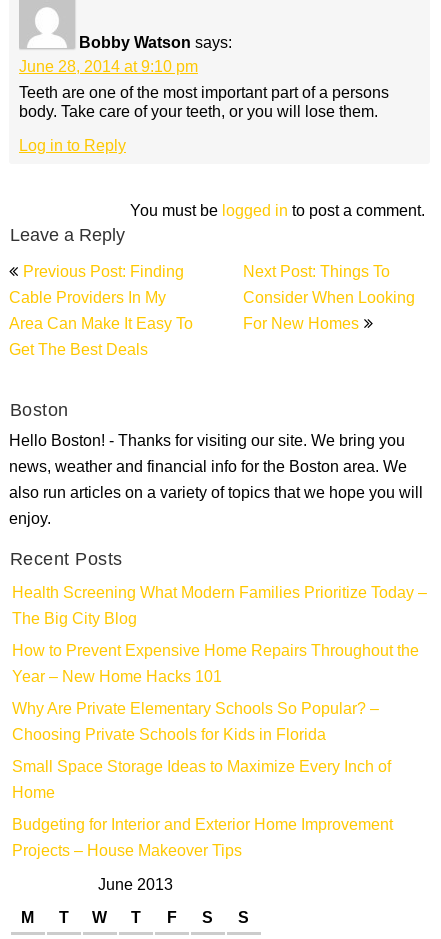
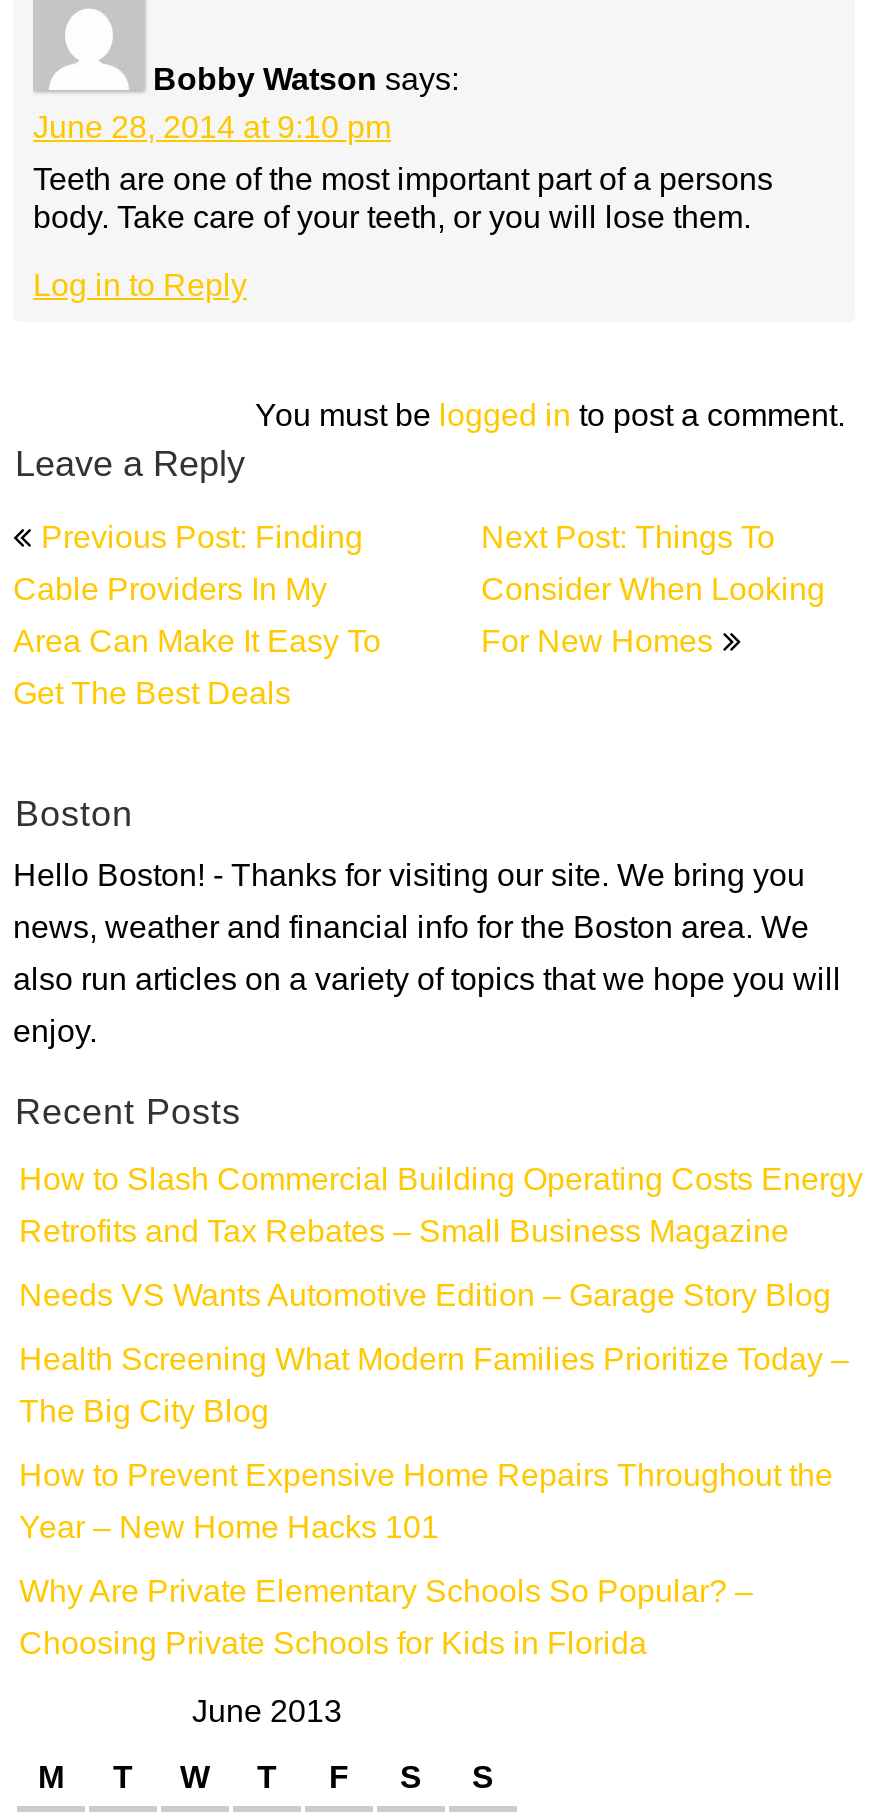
none -> [19,1156,863,1324] How to Slash Commercial Building Operating Costs Energy | Retrofits and Tax Rebates – Small Business Magazine | Needs VS Wants Automotive Edition – Garage Story Blog
moved [12,581,427,749] -> [19,1336,849,1672]: Health Screening What Modern Families Prioritize Today – | The Big City Blog | How to Prevent Expensive Home Repairs Throughout the | Year – New Home Hacks 101 | Why Are Private Elementary Schools So Popular? – | Choosing Private Schools for Kids in Florida
[12,755,393,865] Small Space Storage Ideas to Maximize Every Inch of | Home | Budgeting for Interior and Exterior Home Improvement | Projects – House Makeover Tips -> none

